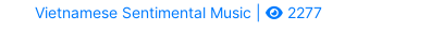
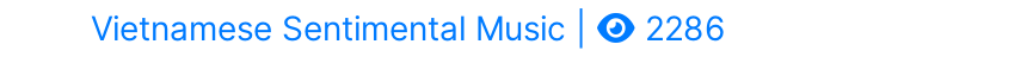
[283,3,322,21] 2277 -> [635,6,726,47] 2286

